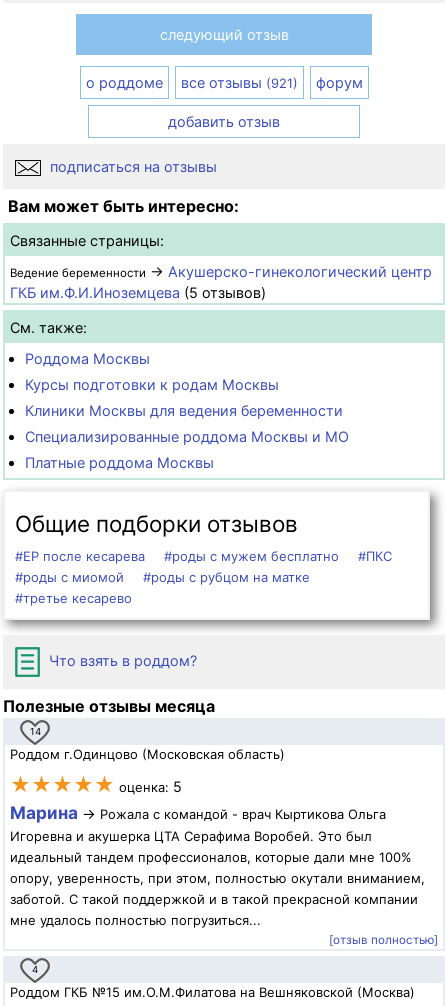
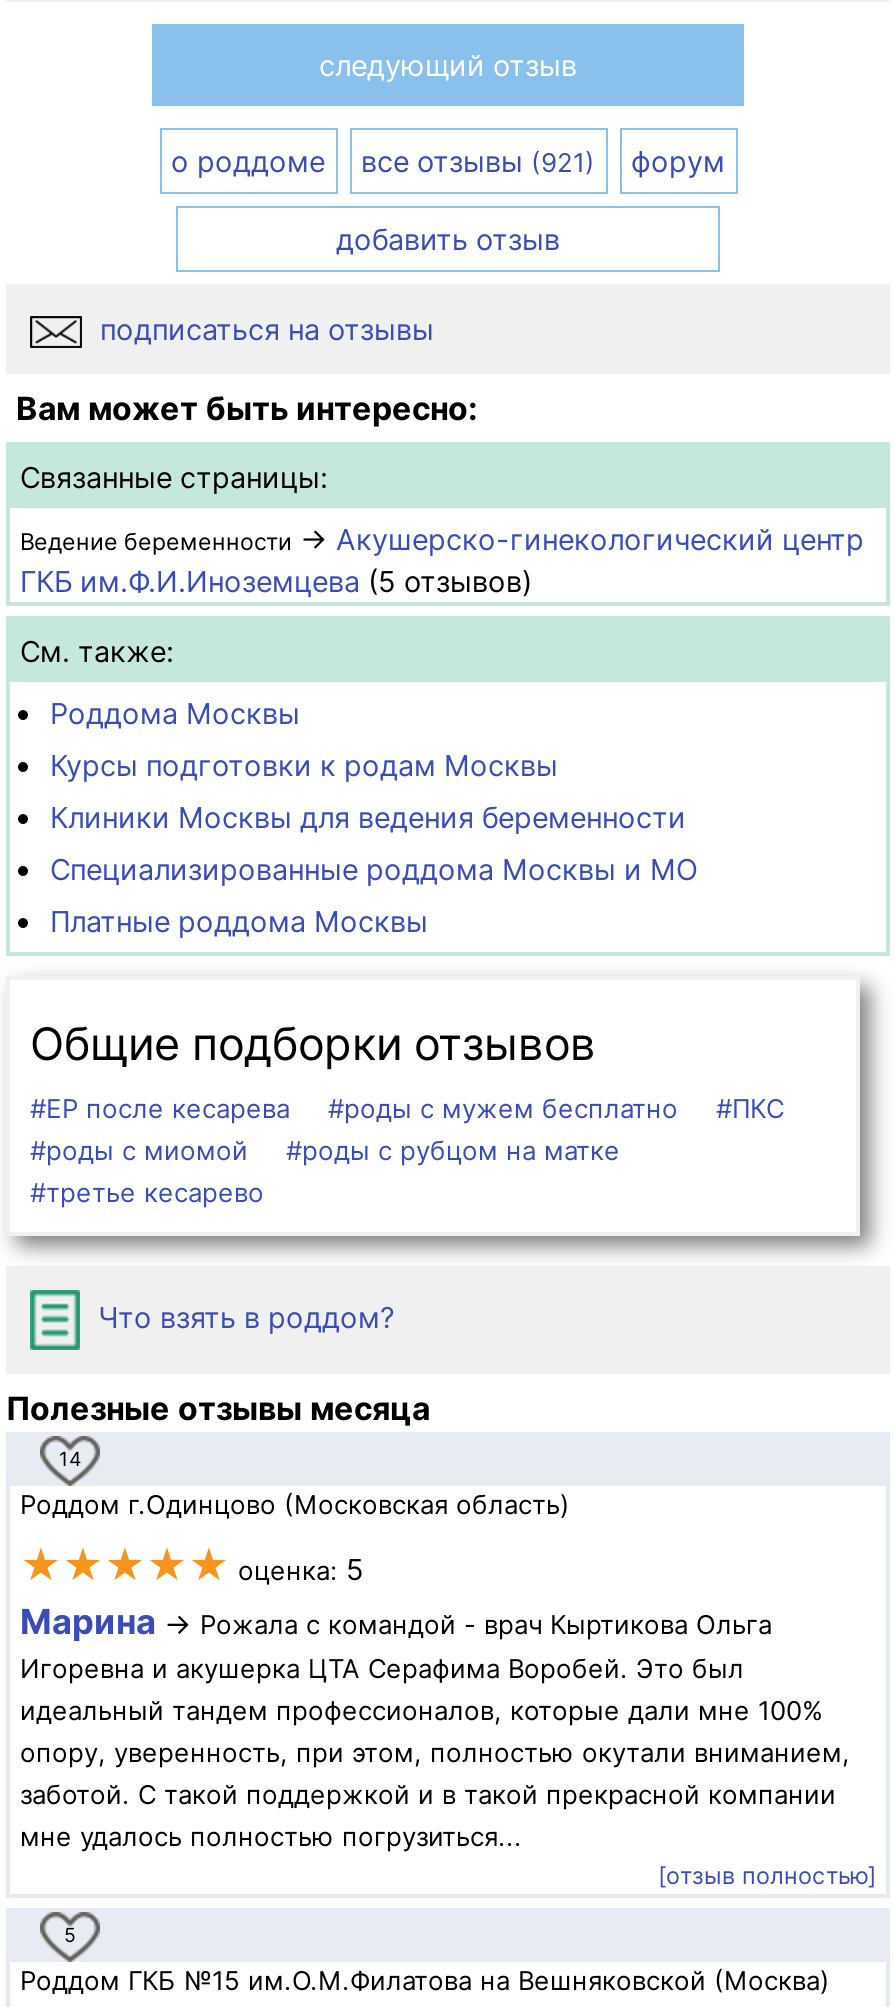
[32,964,38,975] 4 -> [64,1924,76,1946] 5

